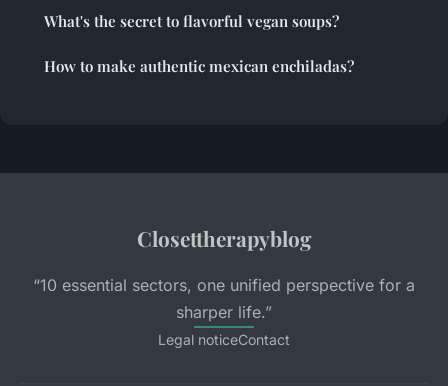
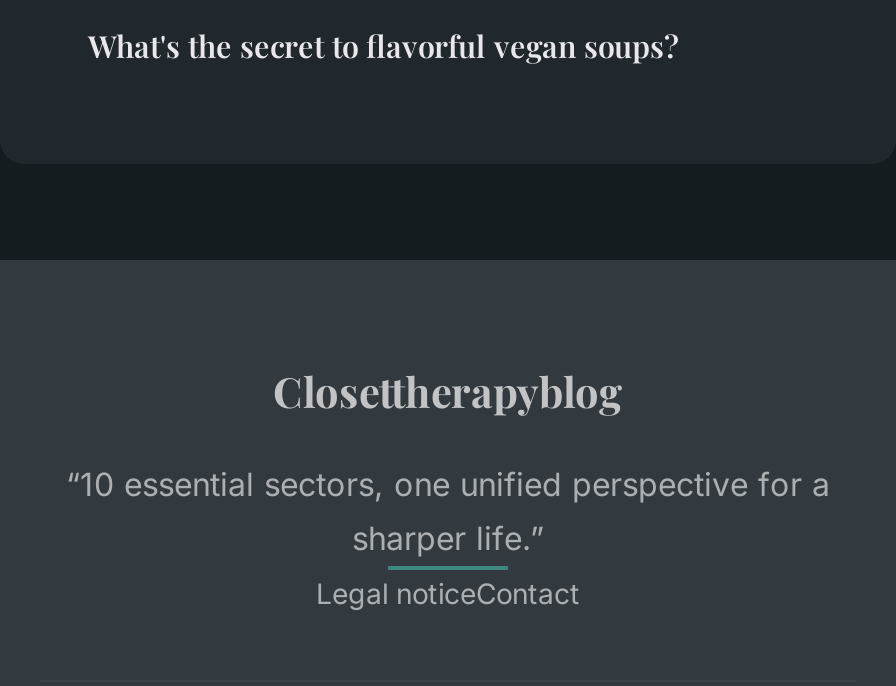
[44,56,354,76] How to make authentic mexican enchiladas? -> none

